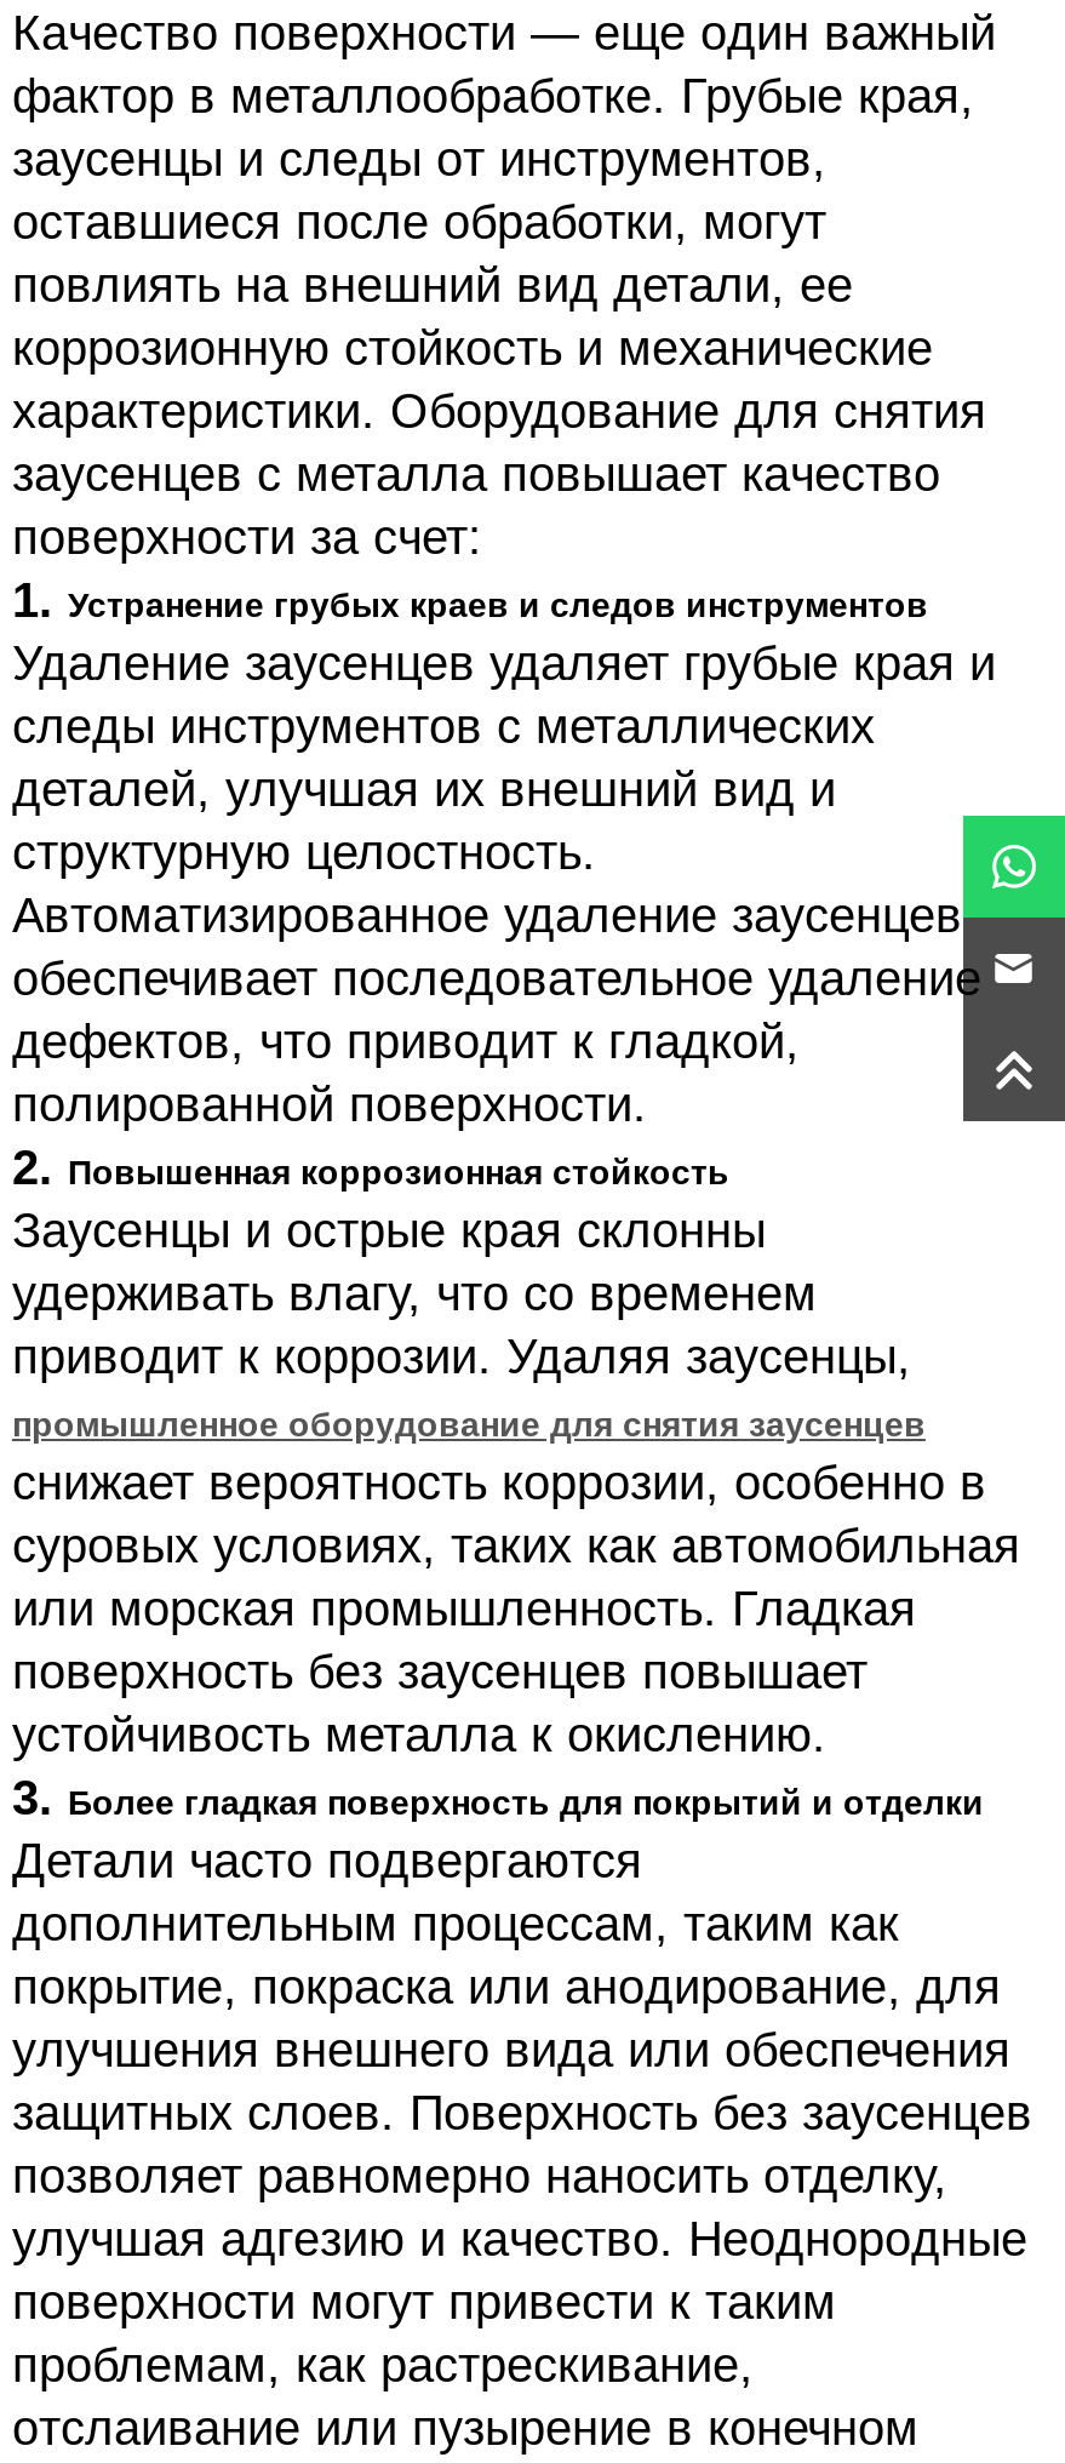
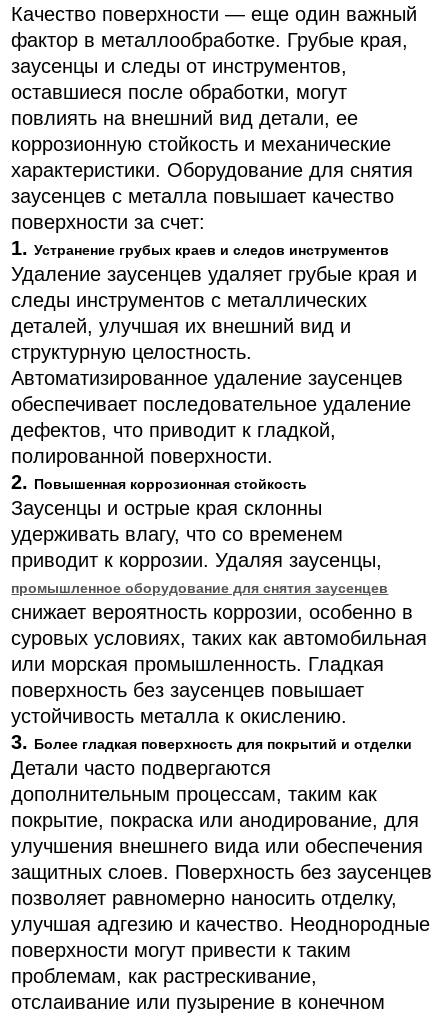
[961,812,1058,1125] [image] -> none

